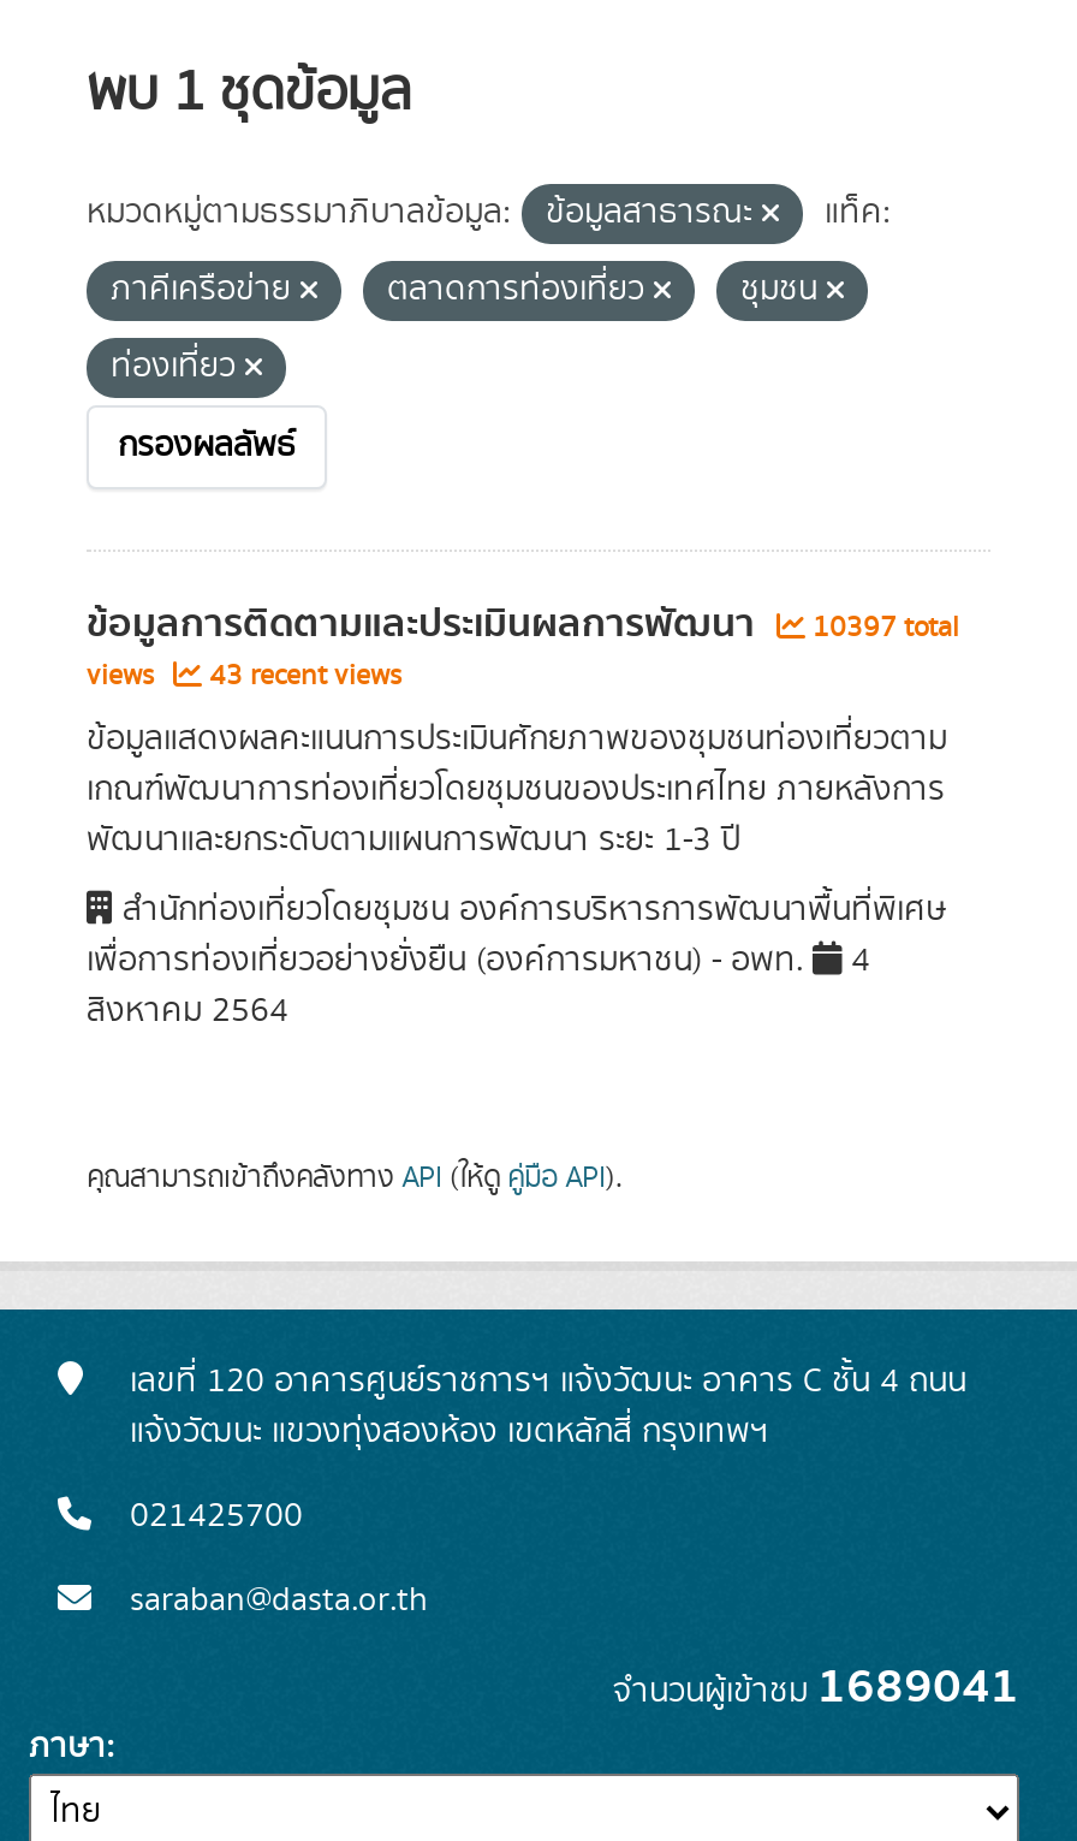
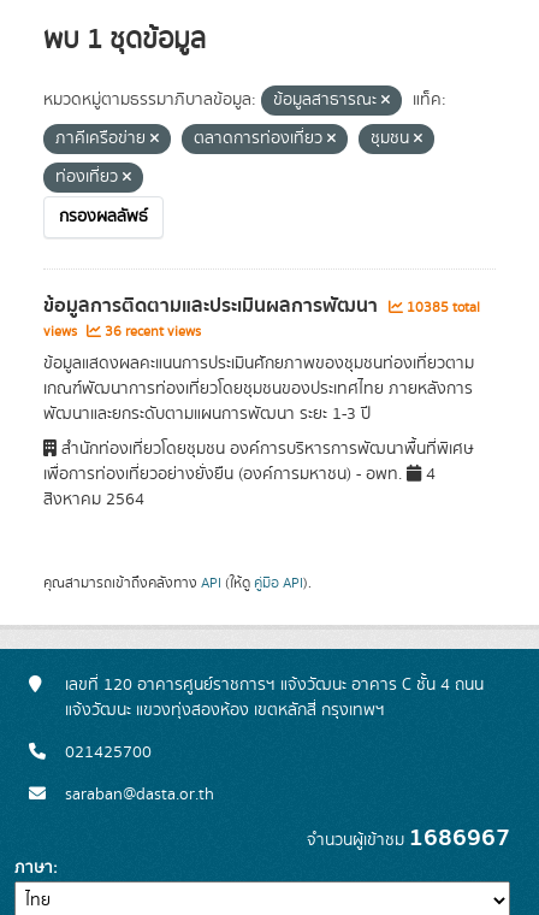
[87,593,959,655] ข้อมูลการติดตามและประเมินผลการพัฒนา 10397 total -> [43,290,480,321] ข้อมูลการติดตามและประเมินผลการพัฒนา 10385 total
[87,655,401,696] views 43 recent views -> [43,321,201,342] views 36 recent views
[613,1649,1019,1726] จำนวนผู้เข้าชม1689041 -> [307,819,510,857] จำนวนผู้เข้าชม1686967

